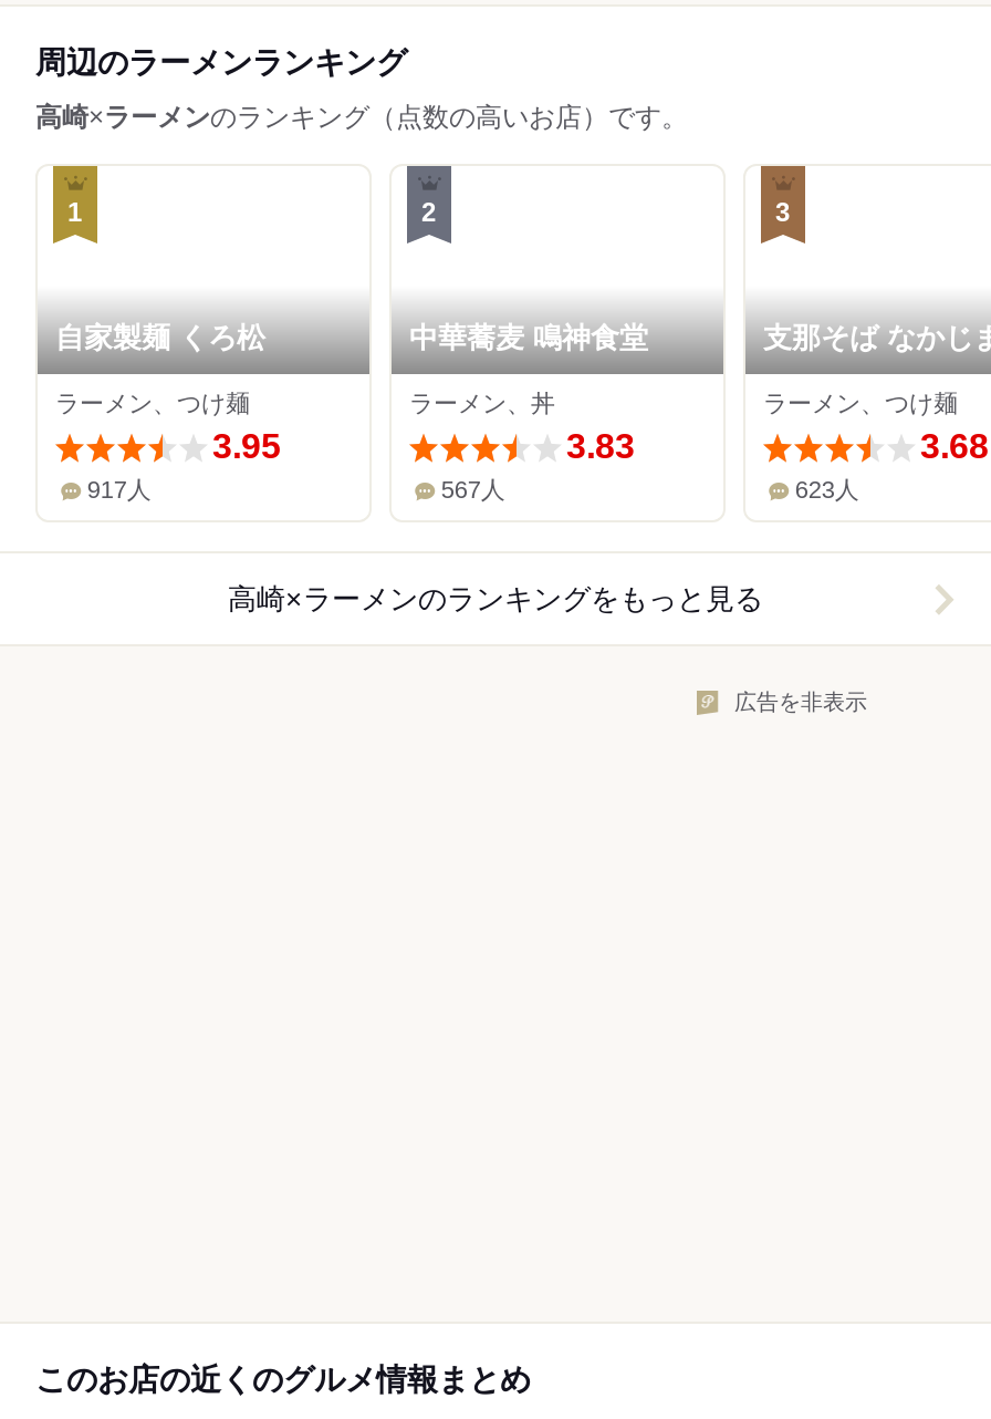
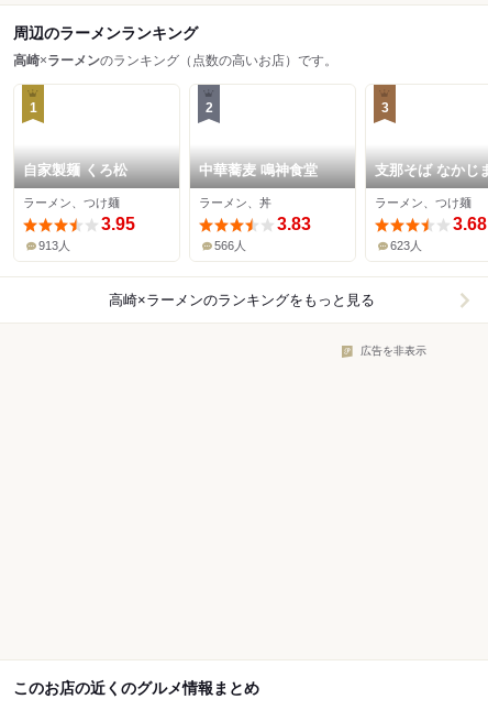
[87,477,151,503] 917人 -> [39,239,71,252] 913人
[441,477,505,503] 567人 -> [215,239,247,252] 566人

